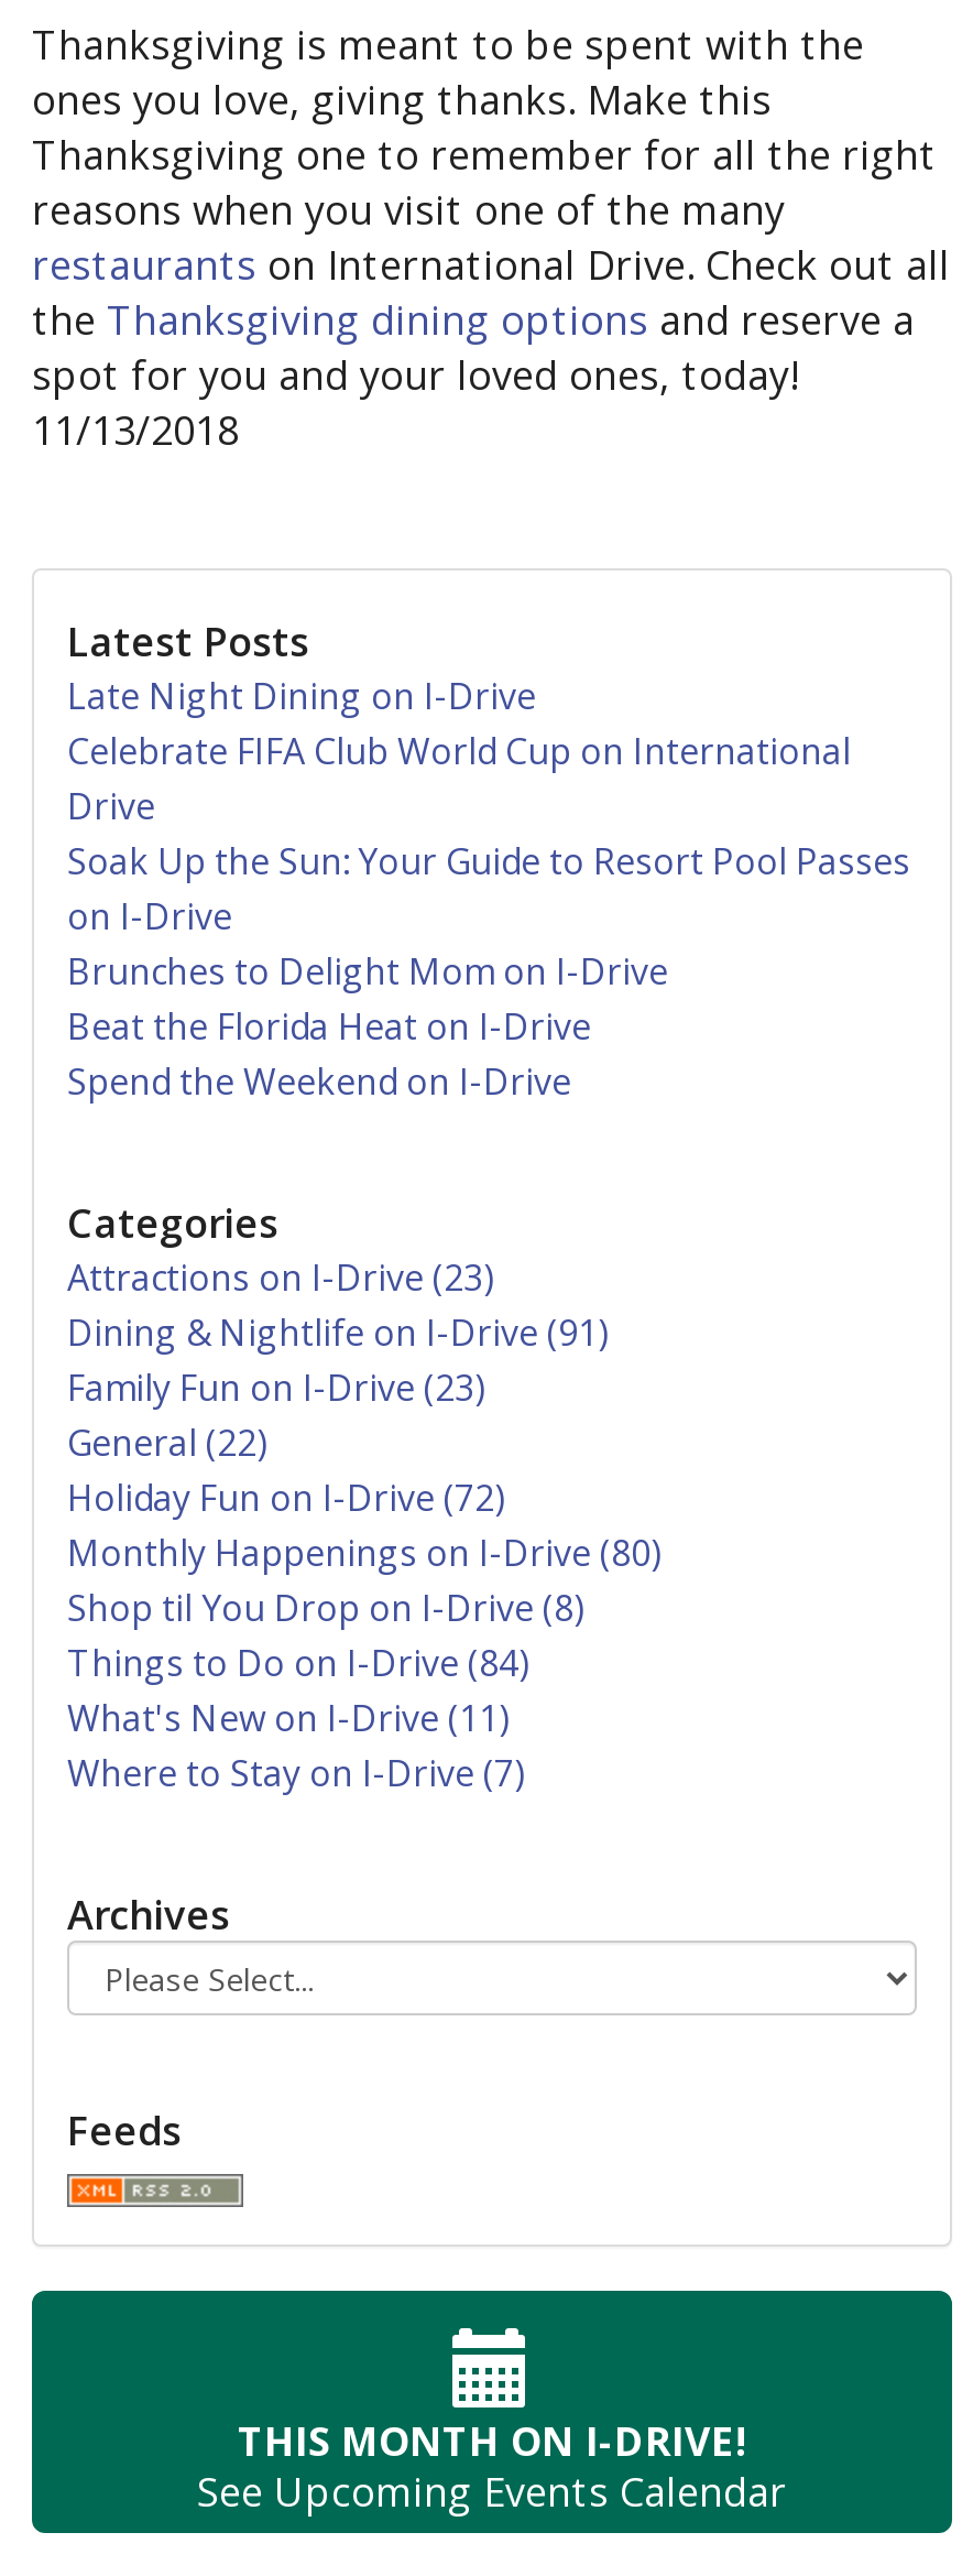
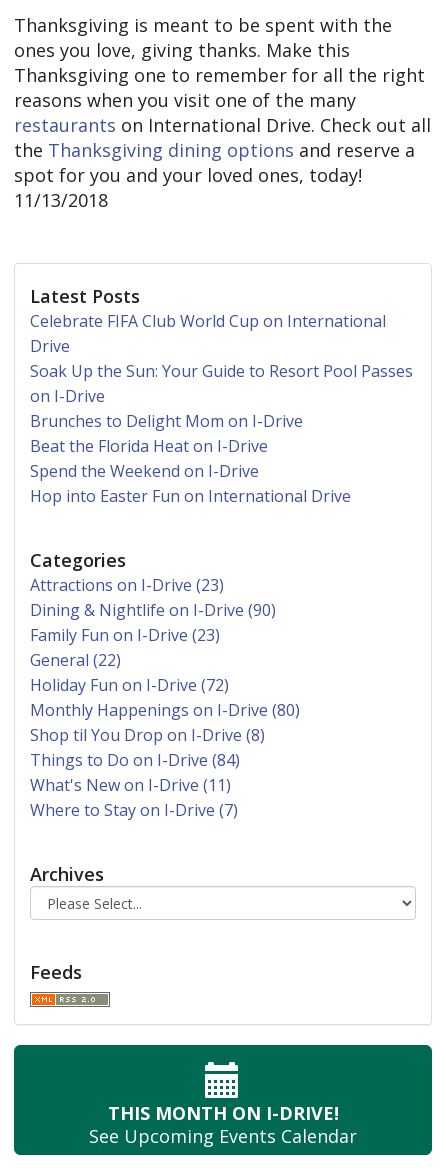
[67,672,536,721] Late Night Dining on I-Drive -> none
moved [67,728,910,1106] -> [30,310,413,482]: Celebrate FIFA Club World Cup on International | Drive | Soak Up the Sun: Your Guide to Resort Pool Passes | on I-Drive | Brunches to Delight Mom on I-Drive | Beat the Florida Heat on I-Drive | Spend the Weekend on I-Drive
none -> [30,485,351,507] Hop into Easter Fun on International Drive
[67,1309,609,1357] Dining & Nightlife on I-Drive (91) -> [30,599,276,621] Dining & Nightlife on I-Drive (90)

